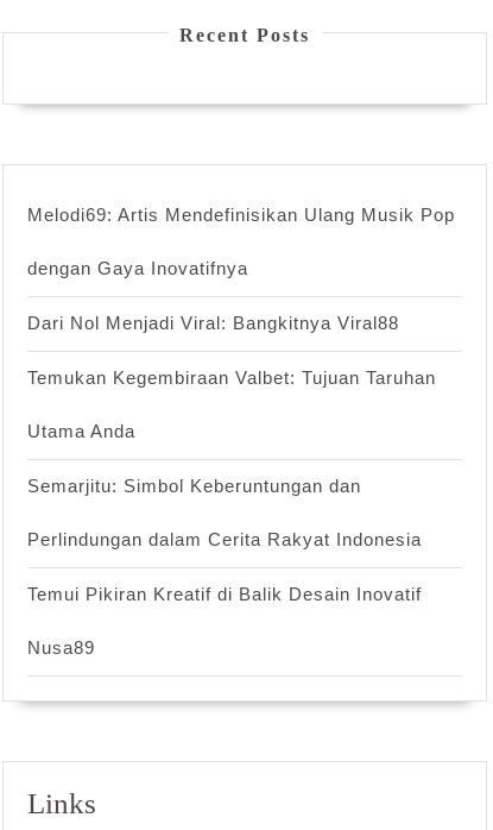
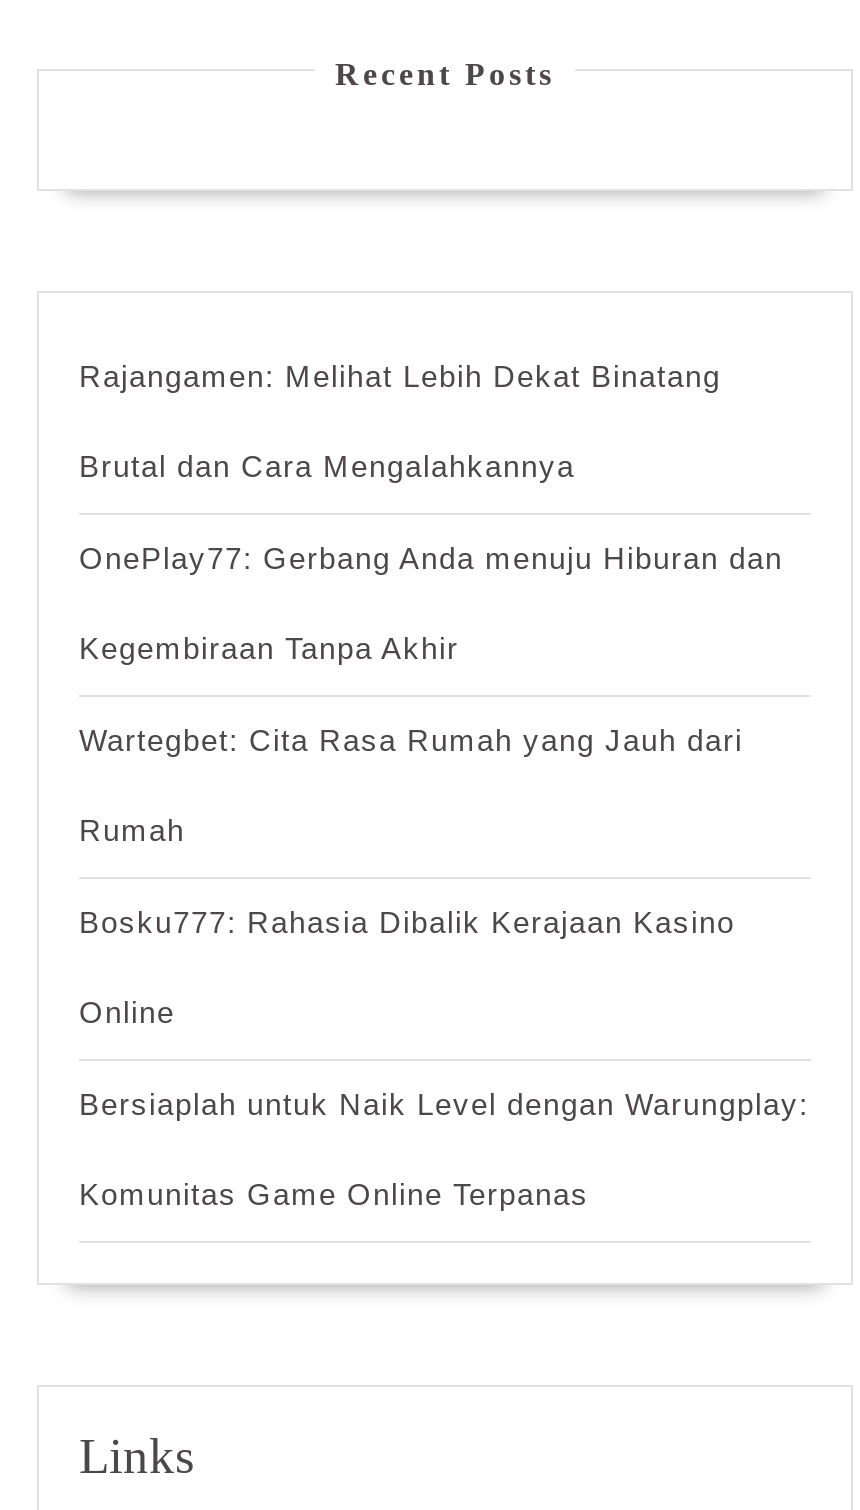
[27,205,455,658] Melodi69: Artis Mendefinisikan Ulang Musik Pop | dengan Gaya Inovatifnya | Dari Nol Menjadi Viral: Bangkitnya Viral88 | Temukan Kegembiraan Valbet: Tujuan Taruhan | Utama Anda | Semarjitu: Simbol Keberuntungan dan | Perlindungan dalam Cerita Rakyat Indonesia | Temui Pikiran Kreatif di Balik Desain Inovatif | Nusa89 -> [79,359,809,1211] Rajangamen: Melihat Lebih Dekat Binatang | Brutal dan Cara Mengalahkannya | OnePlay77: Gerbang Anda menuju Hiburan dan | Kegembiraan Tanpa Akhir | Wartegbet: Cita Rasa Rumah yang Jauh dari | Rumah | Bosku777: Rahasia Dibalik Kerajaan Kasino | Online | Bersiaplah untuk Naik Level dengan Warungplay: | Komunitas Game Online Terpanas

